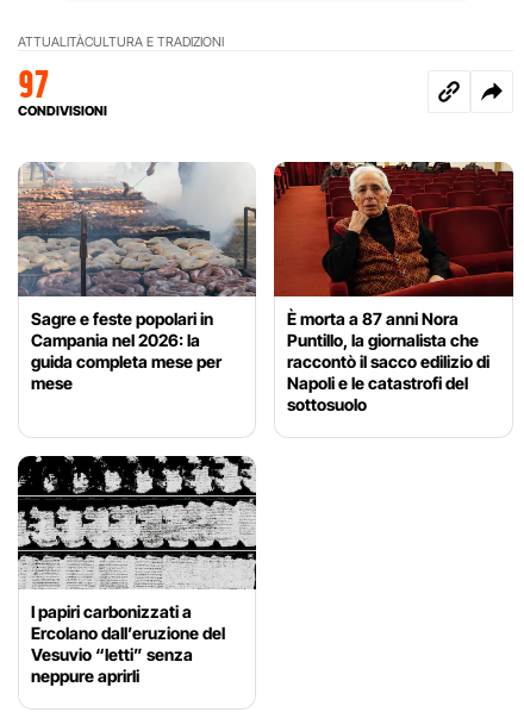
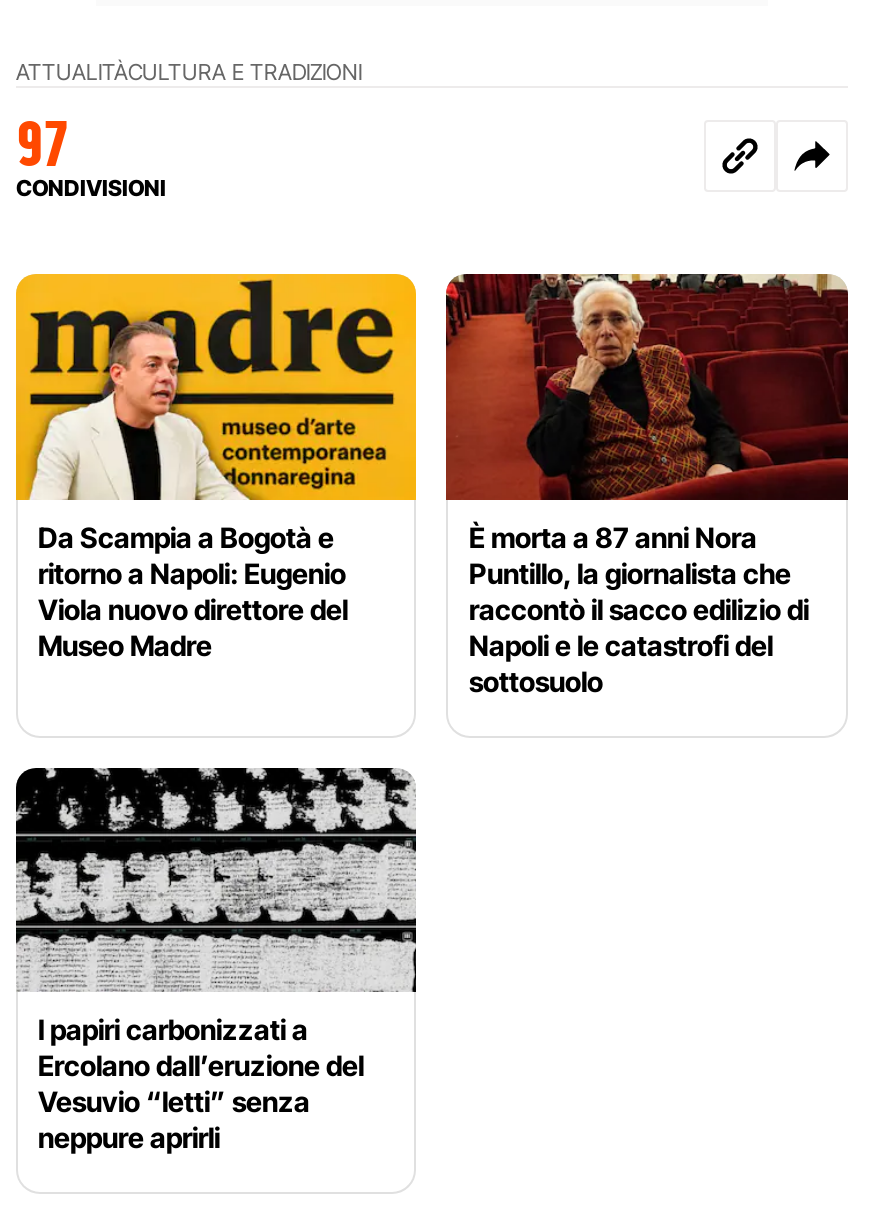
[17,161,257,392] [image] | Sagre e feste popolari in | Campania nel 2026: la | guida completa mese per | mese -> [14,272,418,661] [image] | Da Scampia a Bogotà e | ritorno a Napoli: Eugenio | Viola nuovo direttore del | Museo Madre

